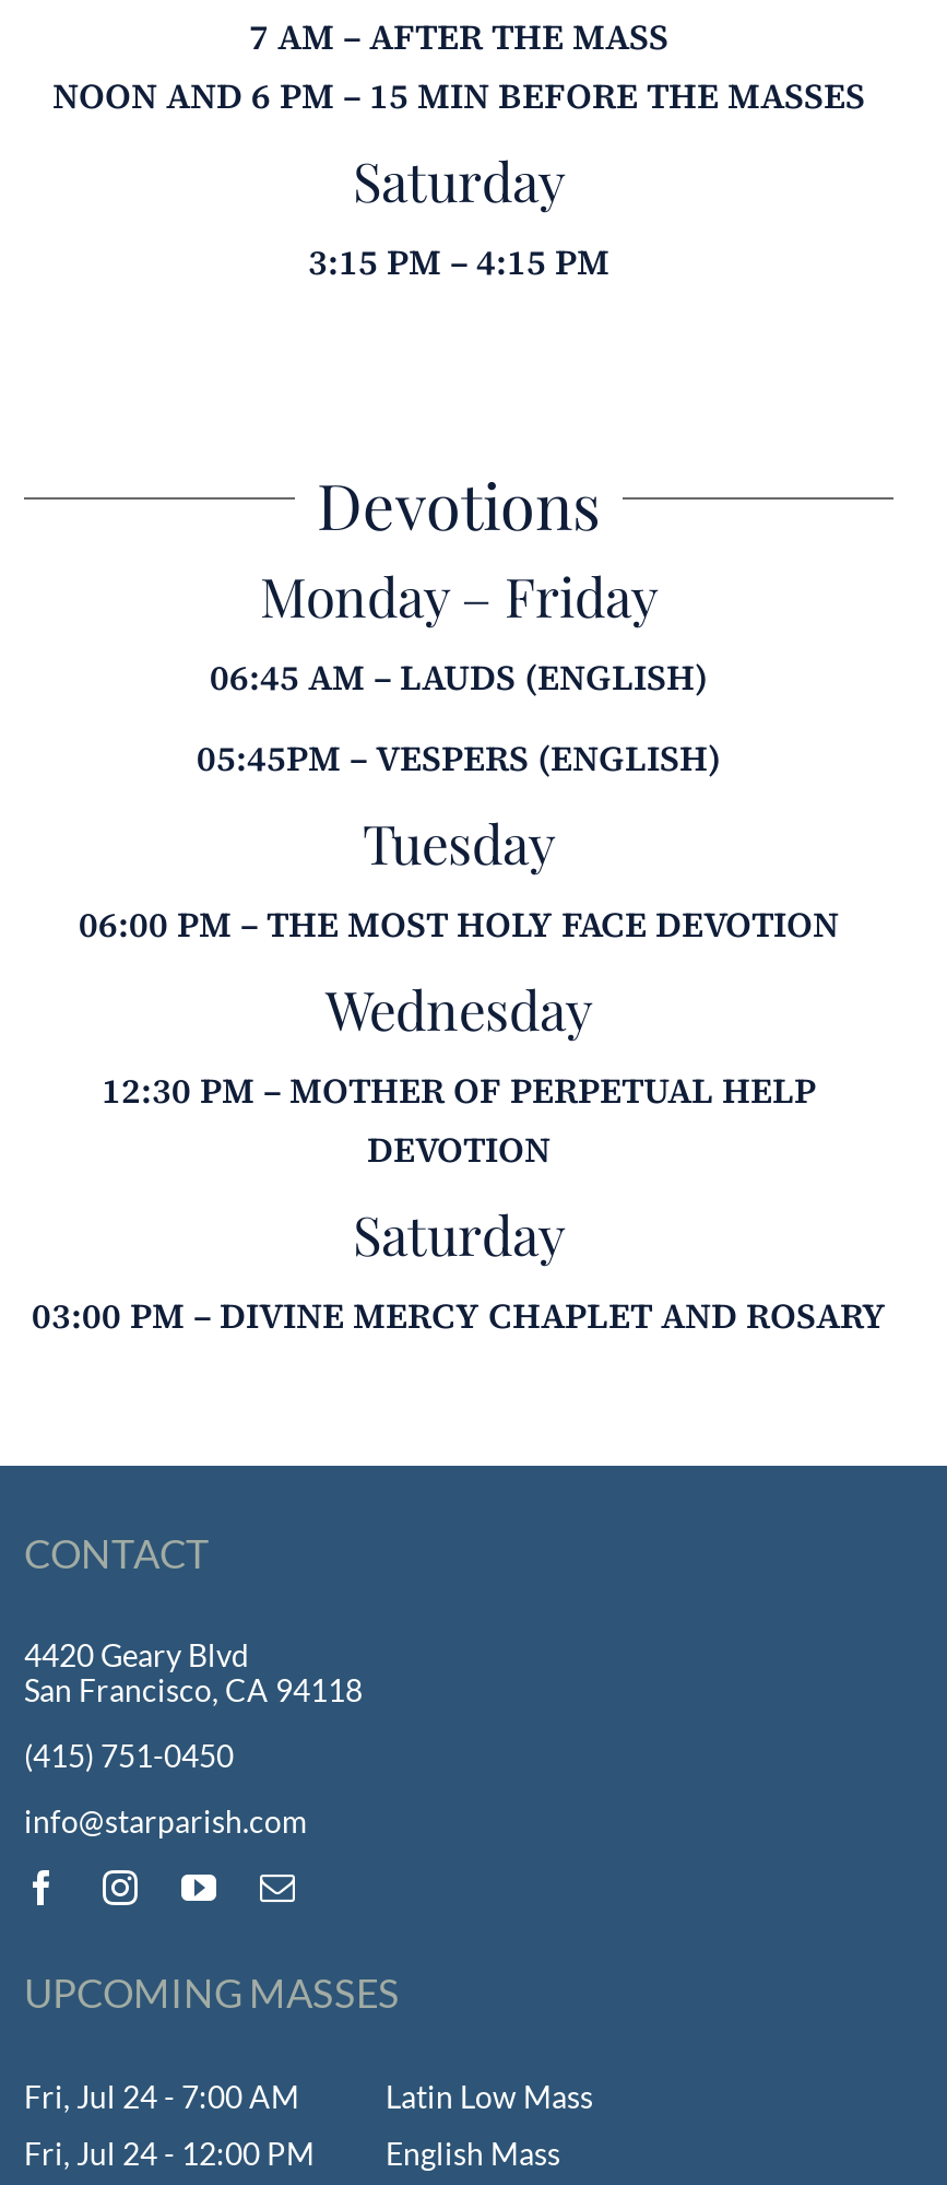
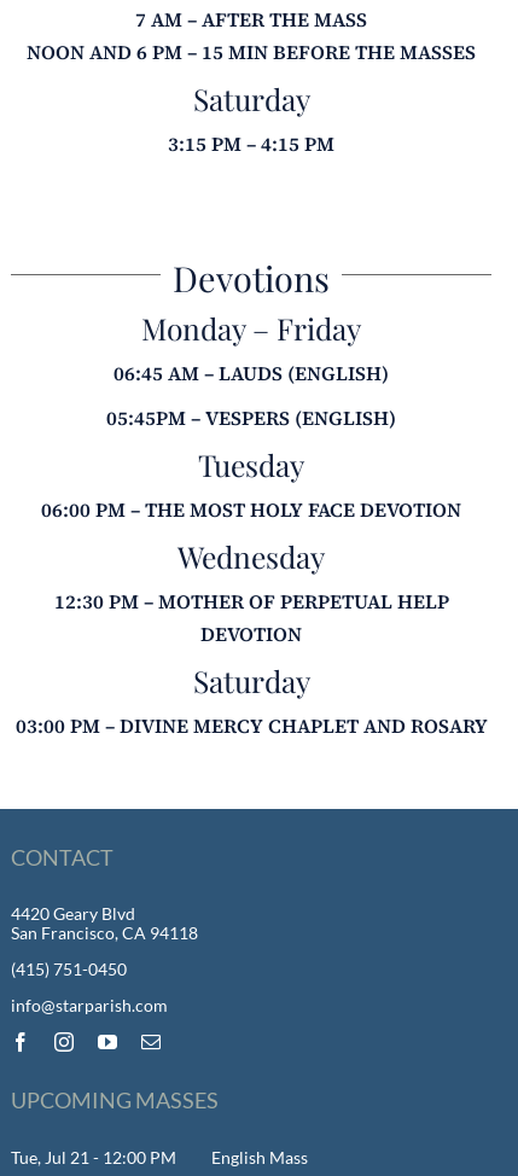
[24,2077,593,2171] Fri, Jul 24 - 7:00 AM | Latin Low Mass | Fri, Jul 24 - 12:00 PM -> [11,1147,176,1168] Tue, Jul 21 - 12:00 PM

